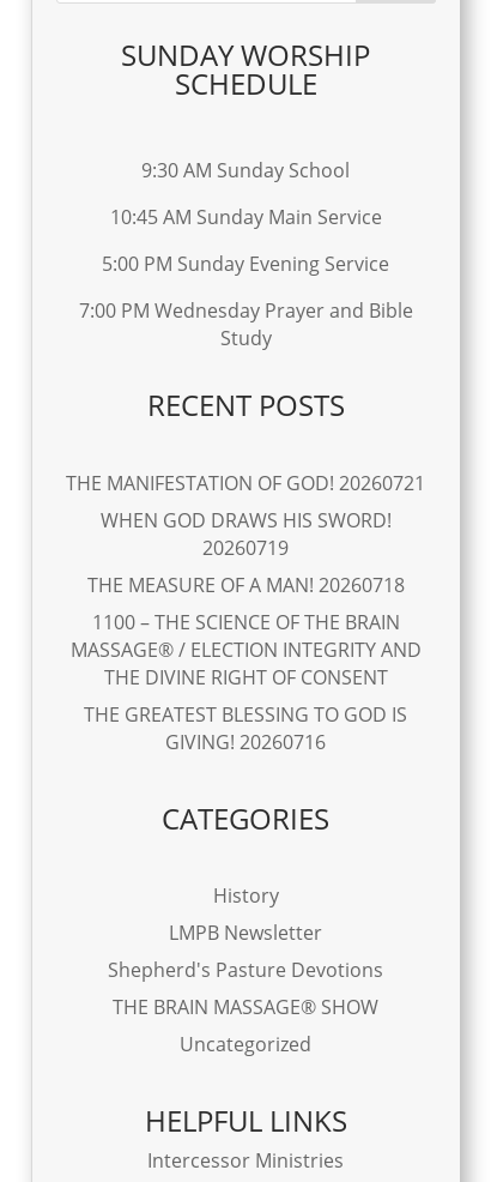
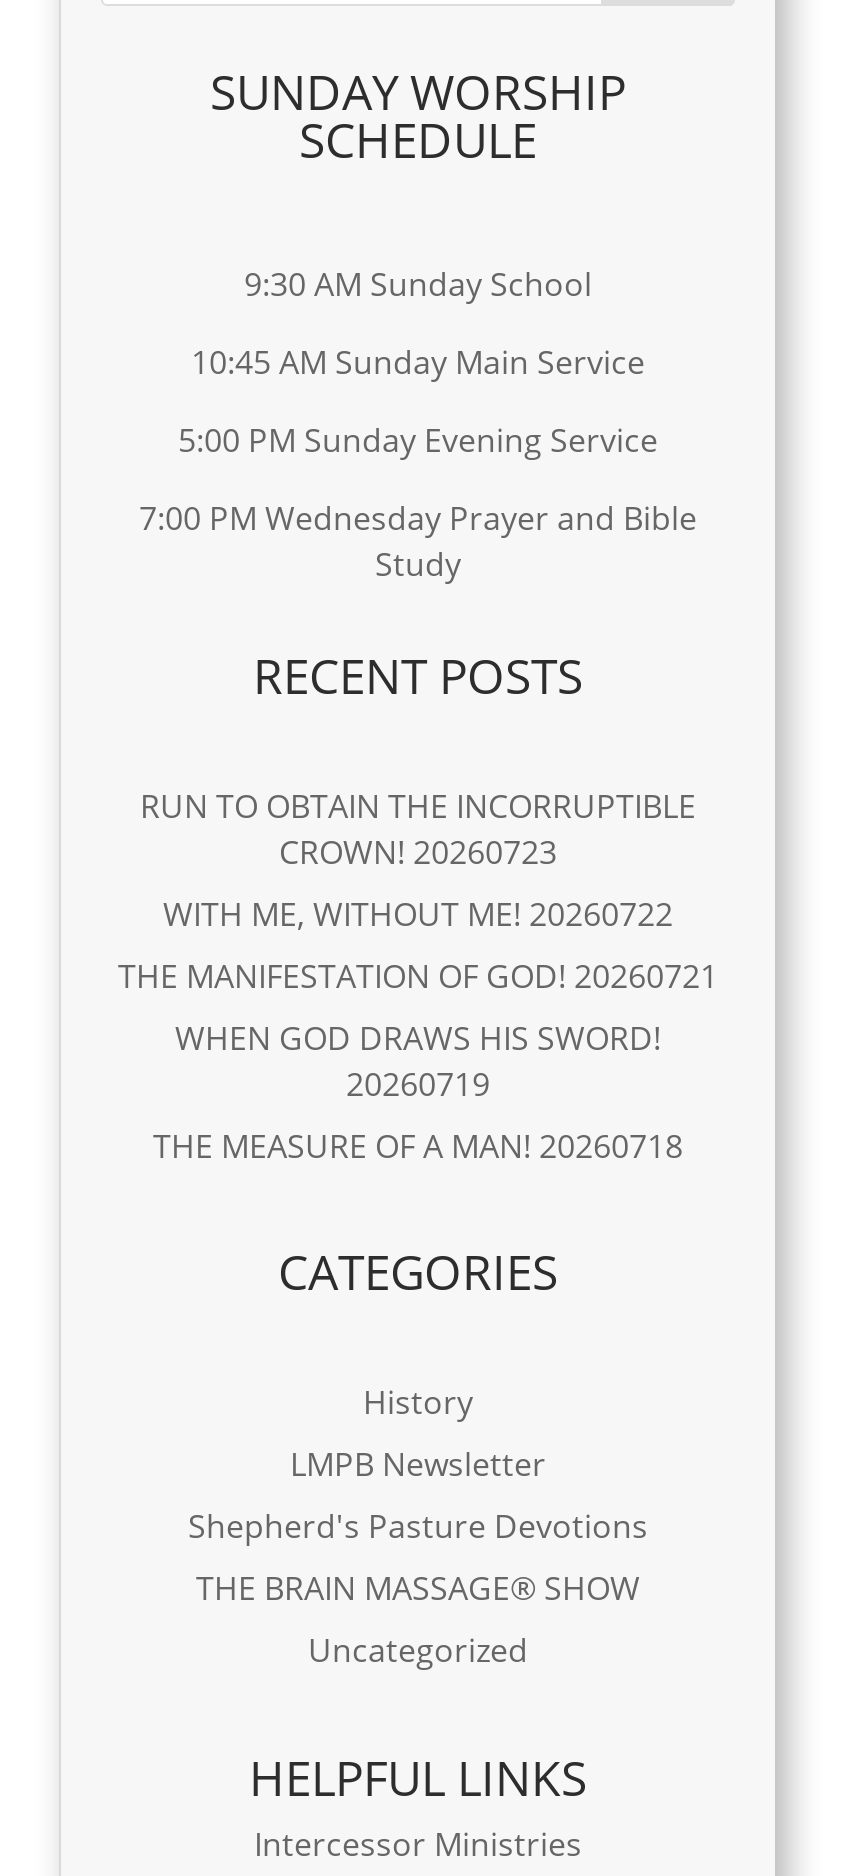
none -> [140,784,696,936] RUN TO OBTAIN THE INCORRUPTIBLE | CROWN! 20260723 | WITH ME, WITHOUT ME! 20260722
moved [66,470,426,598] -> [118,954,718,1168]: THE MANIFESTATION OF GOD! 20260721 | WHEN GOD DRAWS HIS SWORD! | 20260719 | THE MEASURE OF A MAN! 20260718
[71,609,422,755] 1100 – THE SCIENCE OF THE BRAIN | MASSAGE® / ELECTION INTEGRITY AND | THE DIVINE RIGHT OF CONSENT | THE GREATEST BLESSING TO GOD IS | GIVING! 20260716 -> none

